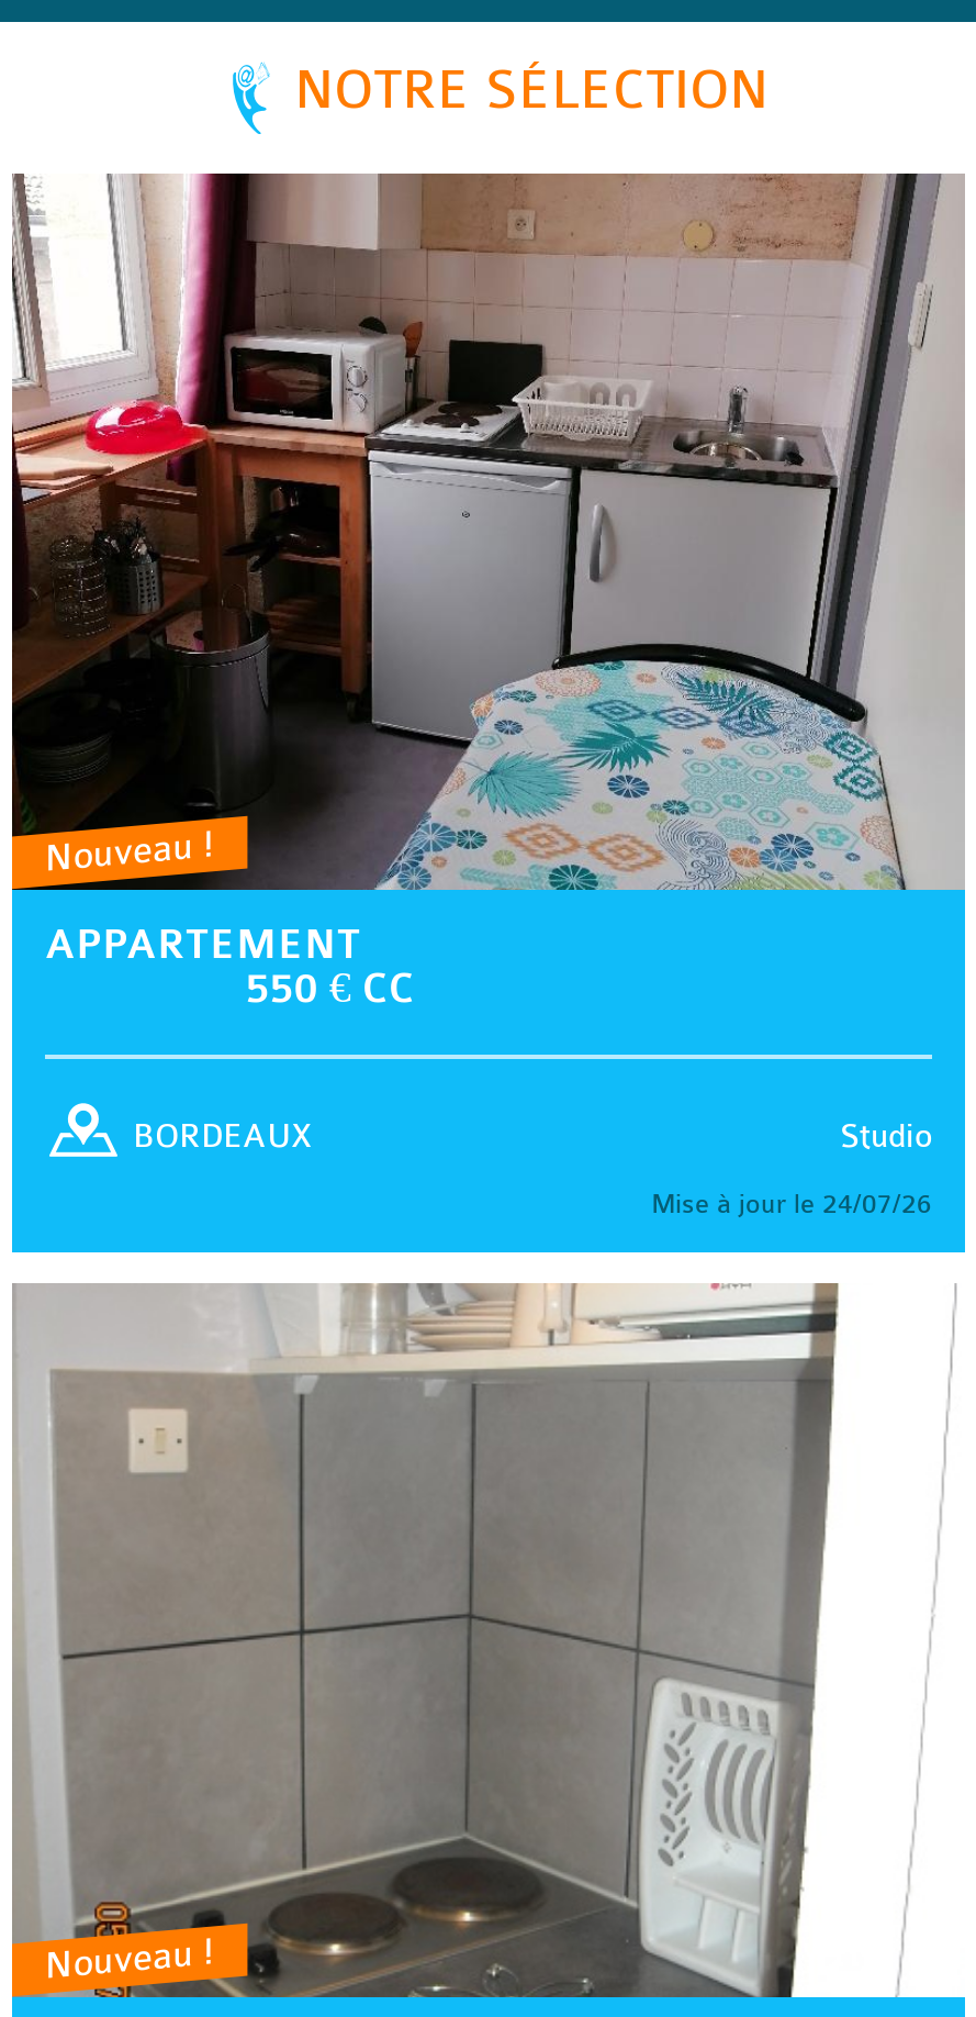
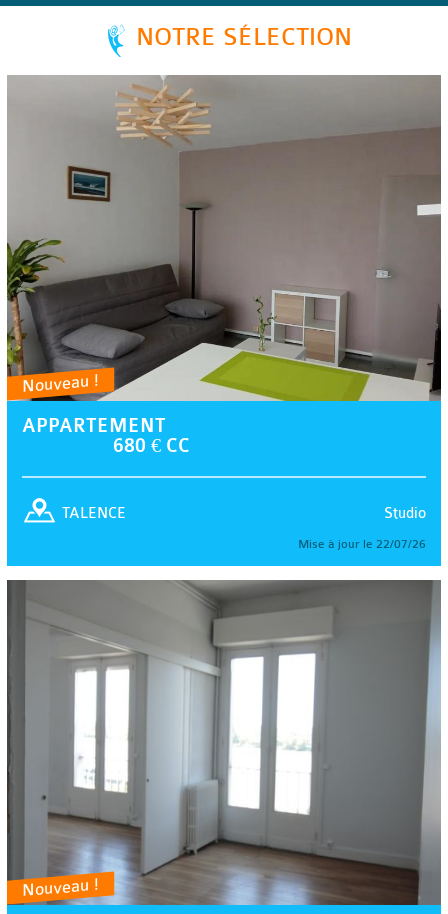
[10,174,963,1012] [image] | 550 € CC -> [6,75,441,456] [image] | 680 € CC
[133,1118,313,1155] BORDEAUX -> [62,505,126,522] TALENCE
[651,1188,932,1218] Mise à jour le 24/07/26 -> [298,536,426,550] Mise à jour le 22/07/26
[12,1283,965,1999] [image] -> [7,579,442,906] [image]

